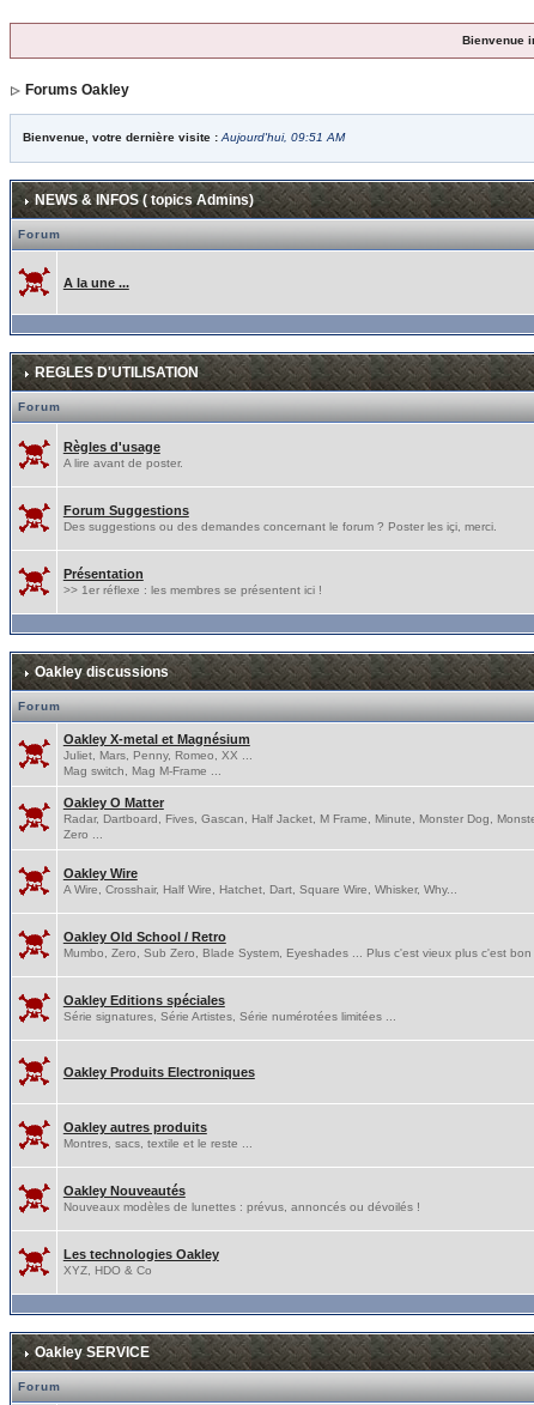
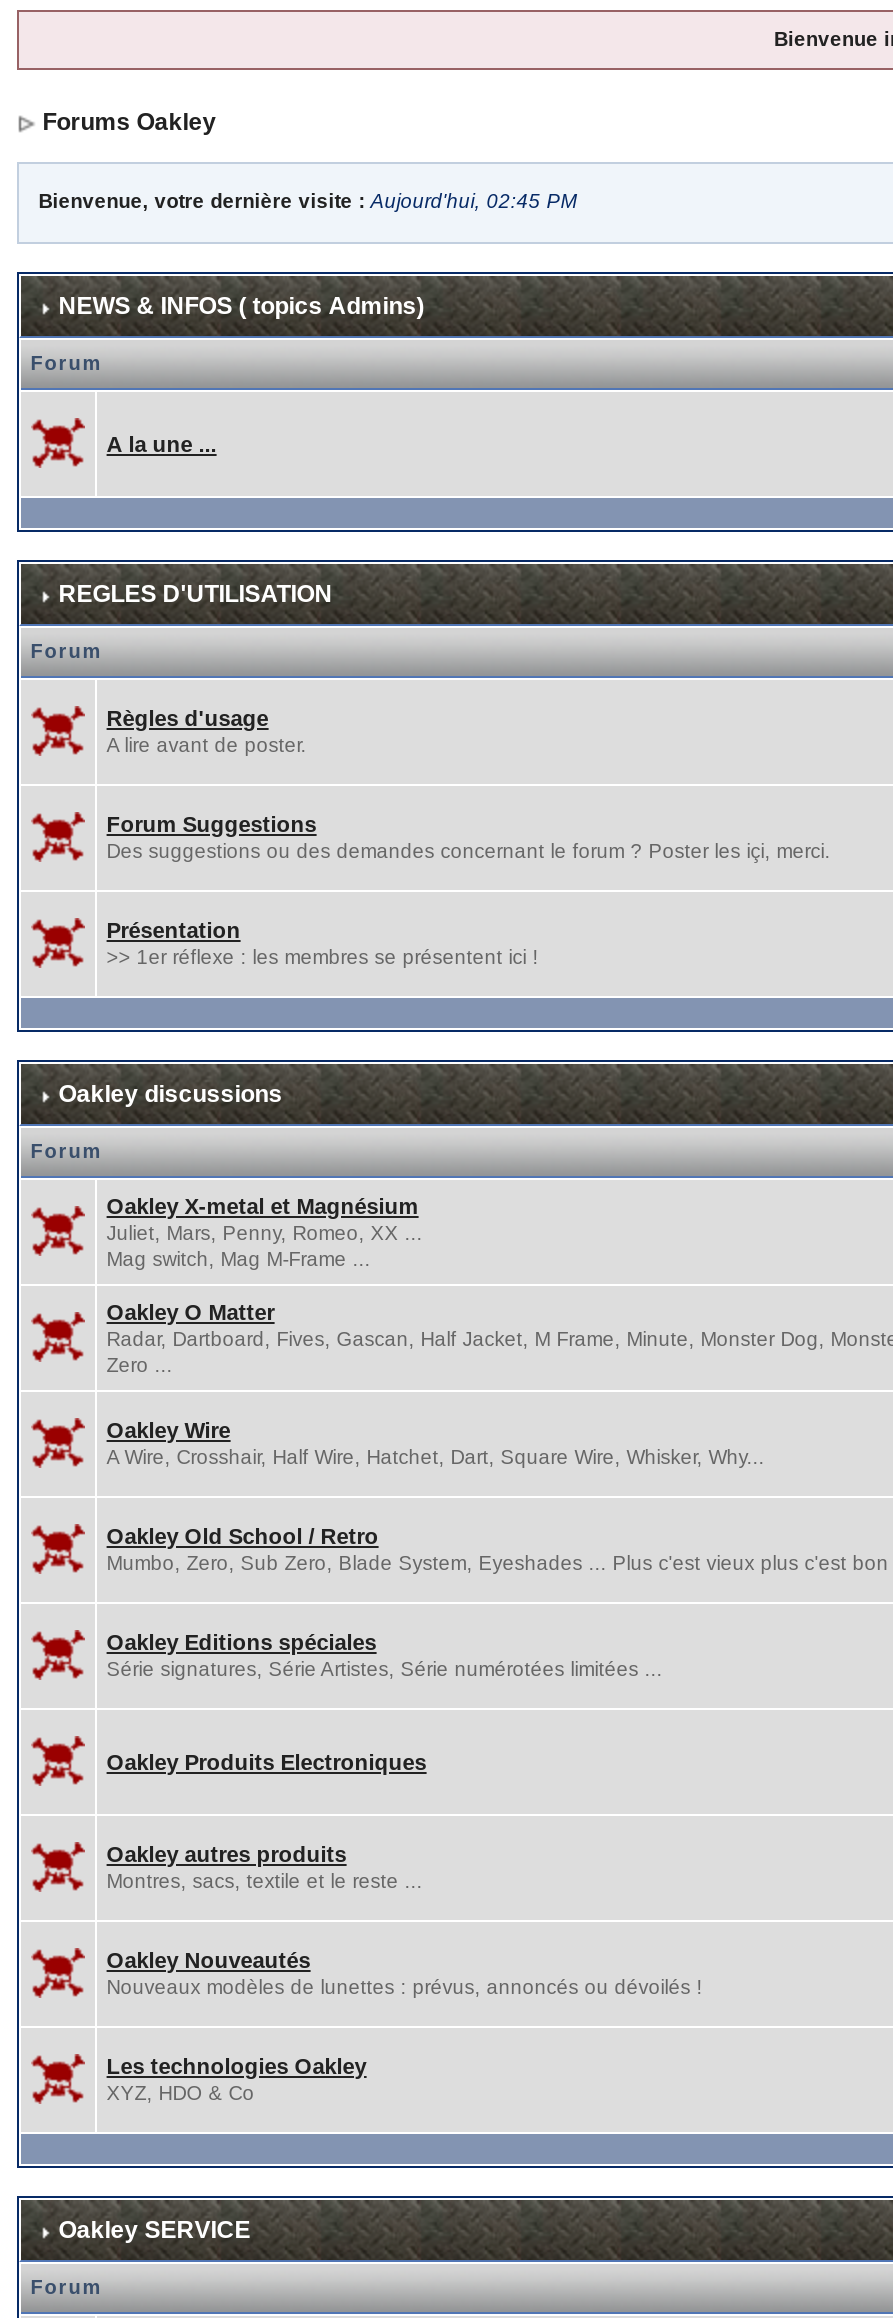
[23,131,345,144] Bienvenue, votre dernière visite : Aujourd'hui, 09:51 AM -> [39,190,577,212] Bienvenue, votre dernière visite : Aujourd'hui, 02:45 PM

